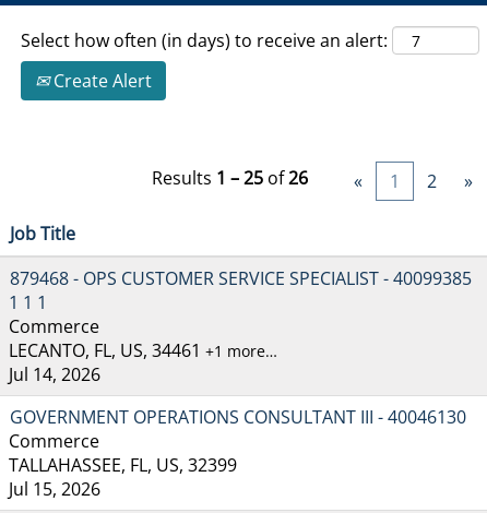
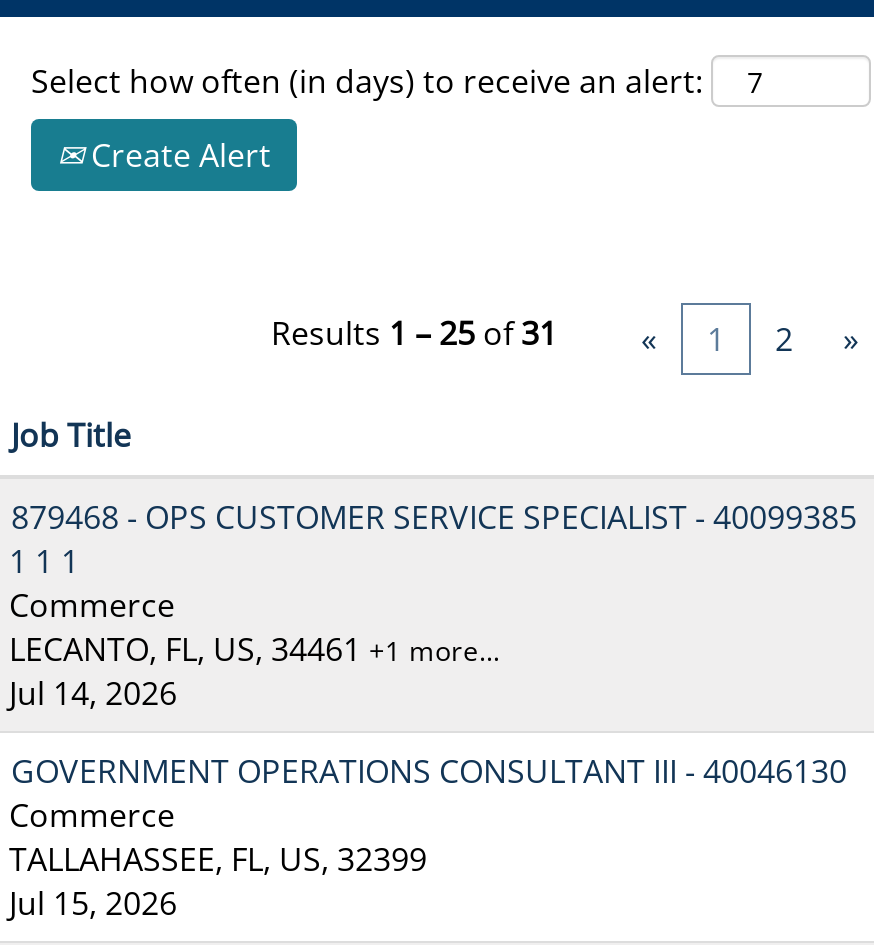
[152,165,308,189] Results 1 – 25 of26 -> [271,310,557,354] Results 1 – 25 of31

